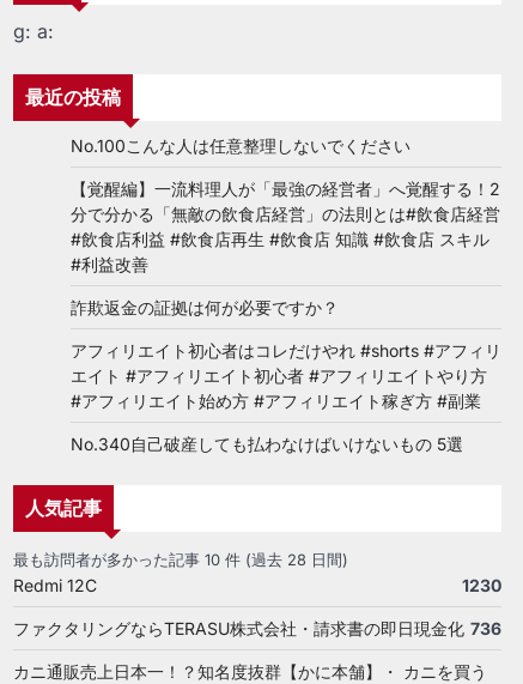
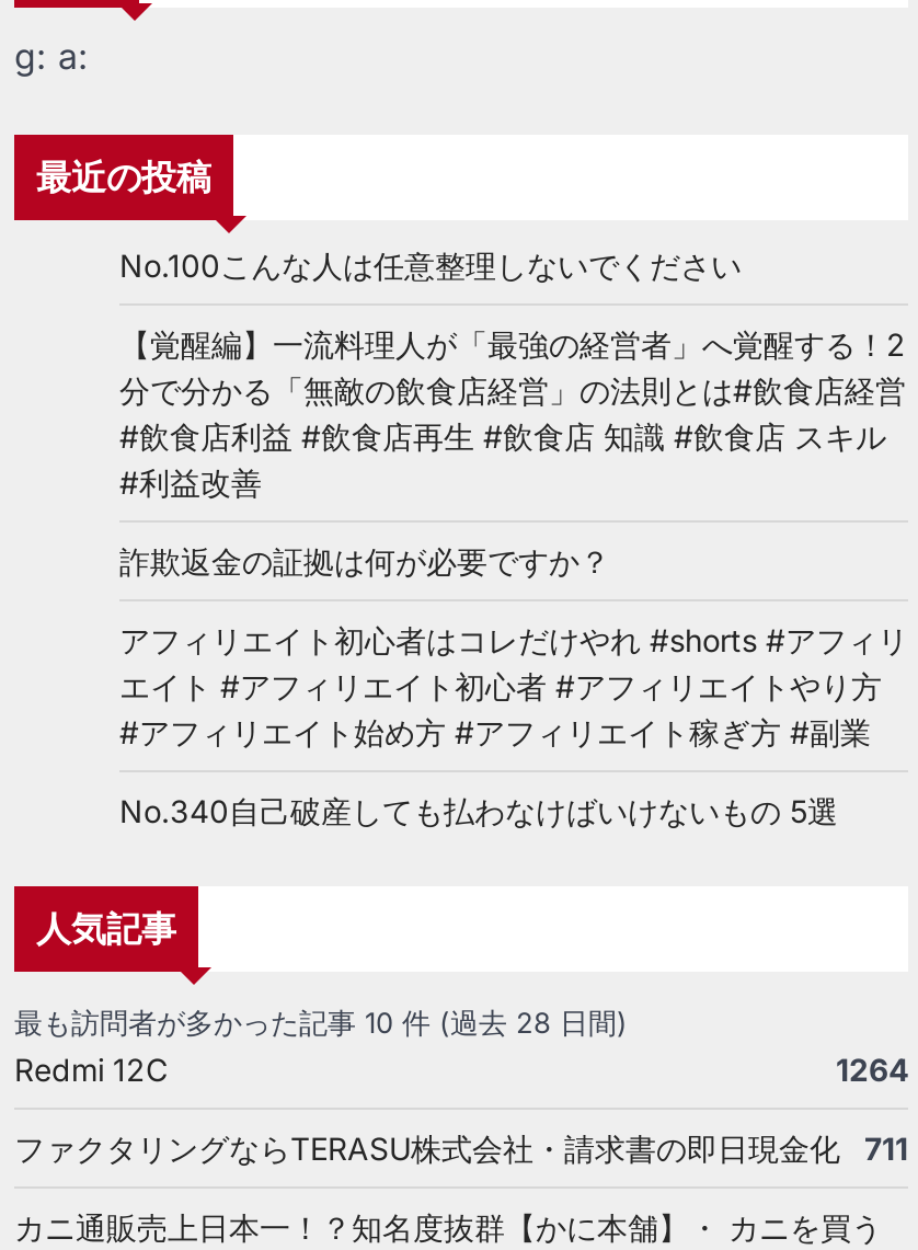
[462,575,501,595] 1230 -> [836,1050,908,1087] 1264
[13,618,501,638] ファクタリングならTERASU株式会社・請求書の即日現金化 736 -> [14,1129,908,1166] ファクタリングならTERASU株式会社・請求書の即日現金化 | 711

